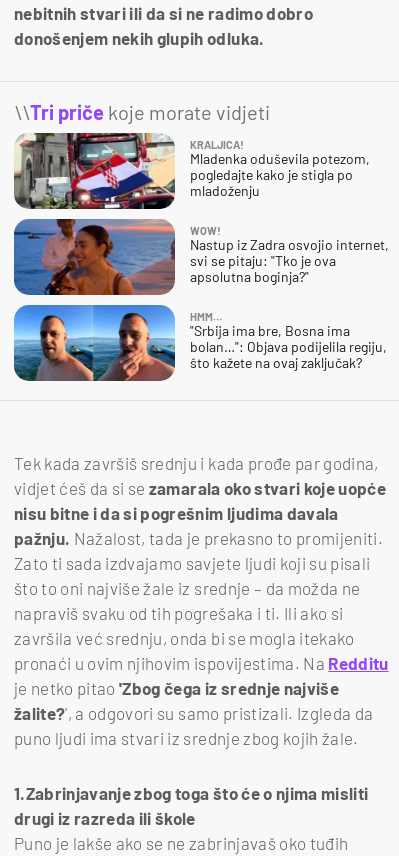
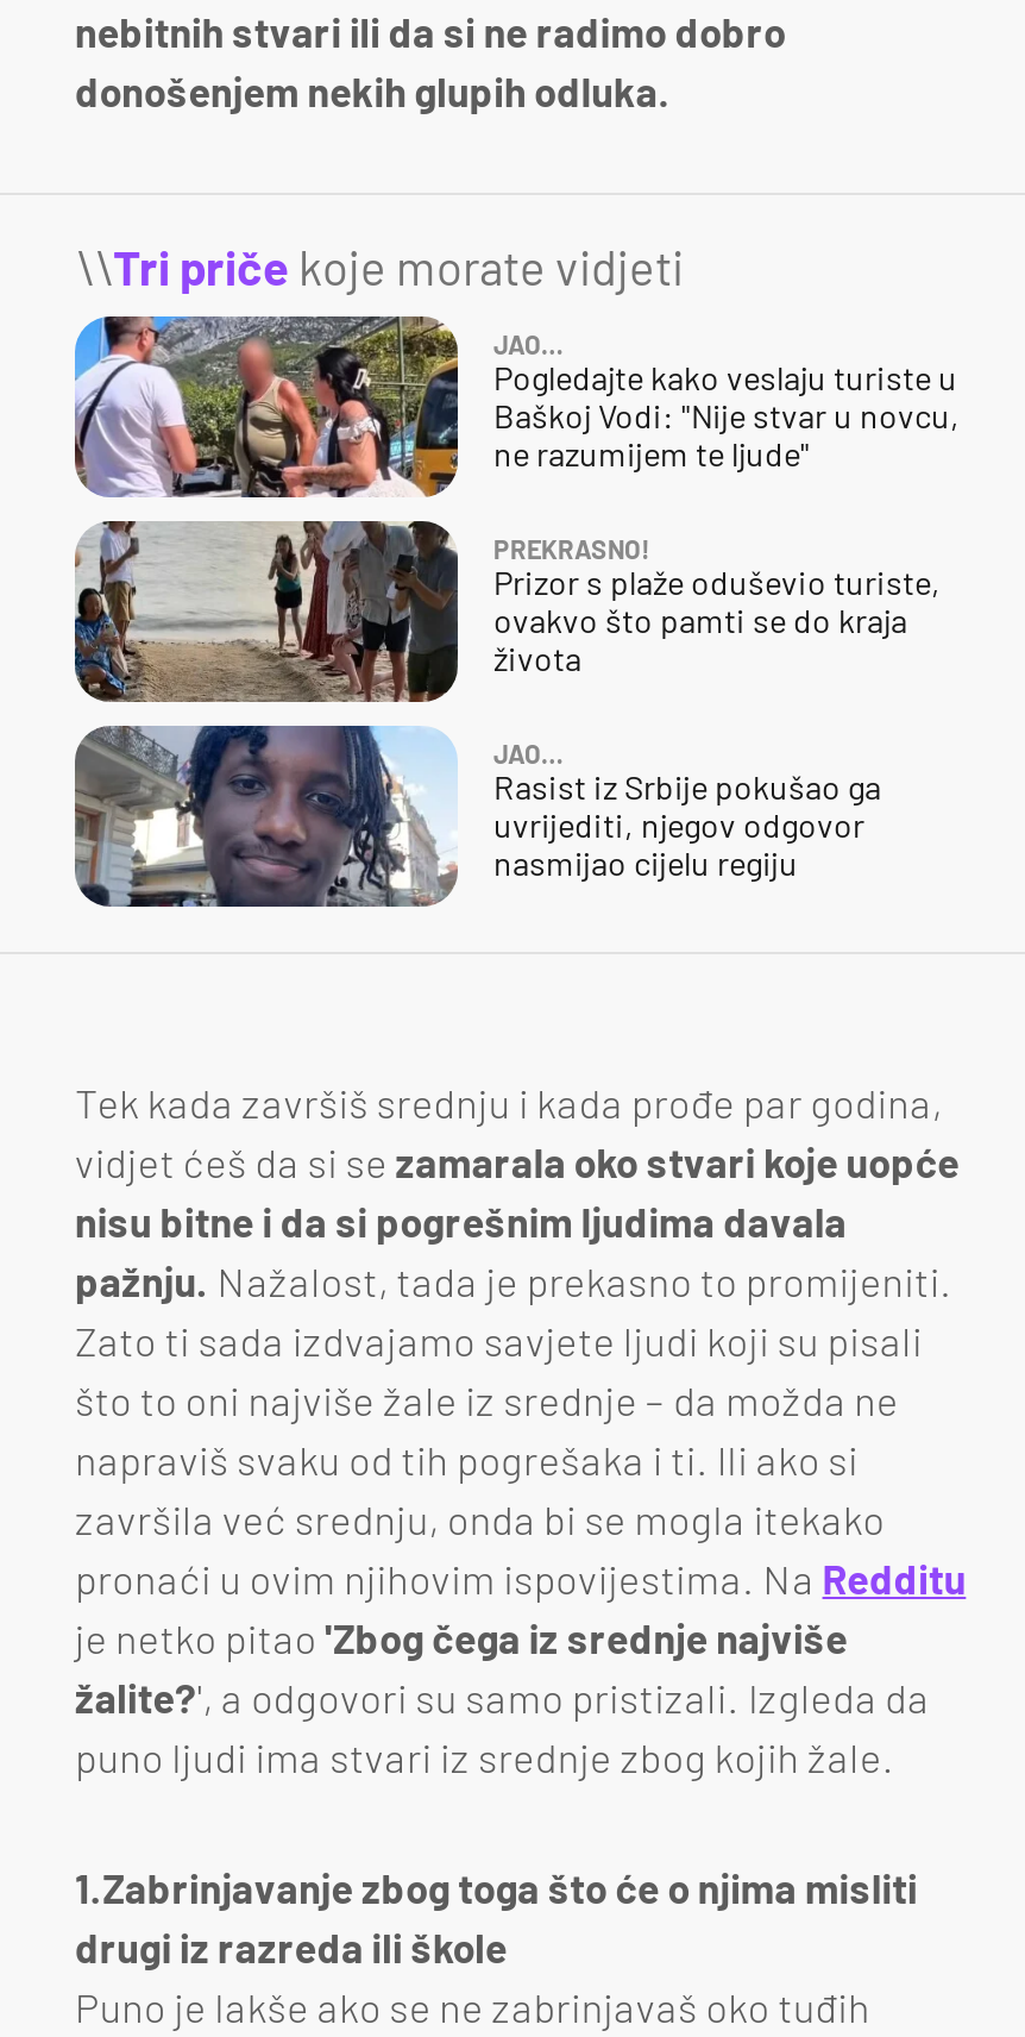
[13,132,370,210] [image] | KRALJICA! | Mladenka oduševila potezom, | pogledajte kako je stigla po | mladoženju -> [73,314,960,500] [image] | JAO… | Pogledajte kako veslaju turiste u | Baškoj Vodi: "Nije stvar u novcu, | ne razumijem te ljude"
[13,218,389,296] [image] | WOW! | Nastup iz Zadra osvojio internet, | svi se pitaju: "Tko je ova | apsolutna boginja?" -> [73,519,941,704] [image] | PREKRASNO! | Prizor s plaže oduševio turiste, | ovakvo što pamti se do kraja | života
[13,304,387,382] [image] | HMM… | "Srbija ima bre, Bosna ima | bolan…": Objava podijelila regiju, | što kažete na ovaj zaključak? -> [73,723,881,909] [image] | JAO… | Rasist iz Srbije pokušao ga | uvrijediti, njegov odgovor | nasmijao cijelu regiju

